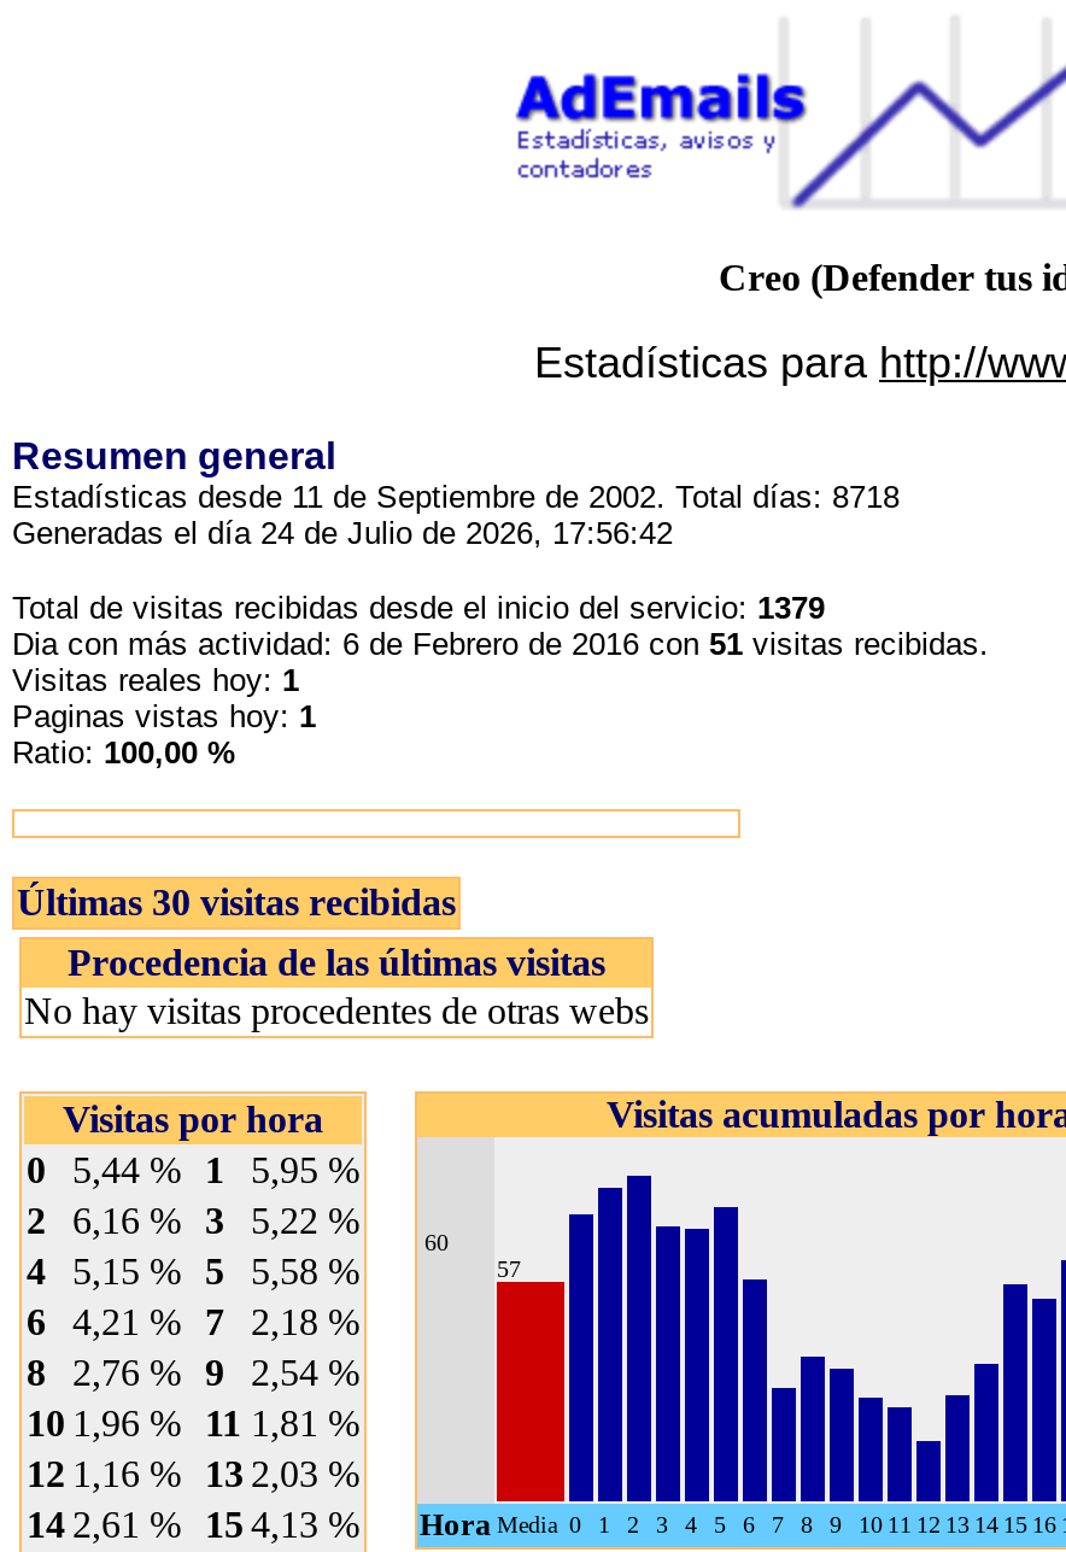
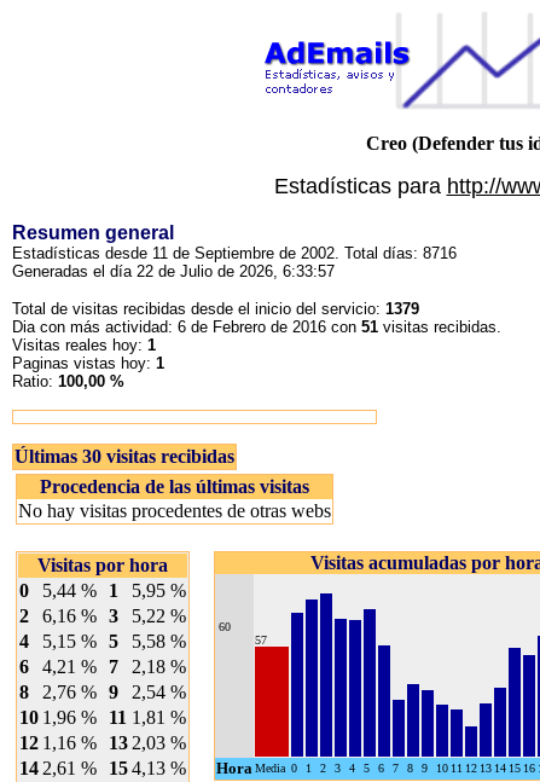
[12,479,900,515] Estadísticas desde 11 de Septiembre de 2002. Total días: 8718 -> [12,244,457,262] Estadísticas desde 11 de Septiembre de 2002. Total días: 8716
[12,515,673,551] Generadas el día 24 de Julio de 2026, 17:56:42 -> [12,262,335,280] Generadas el día 22 de Julio de 2026, 6:33:57

